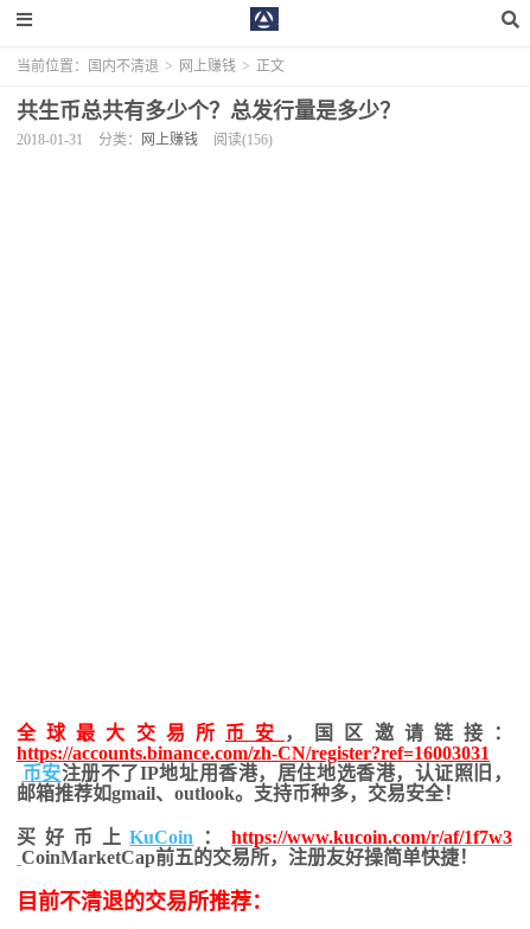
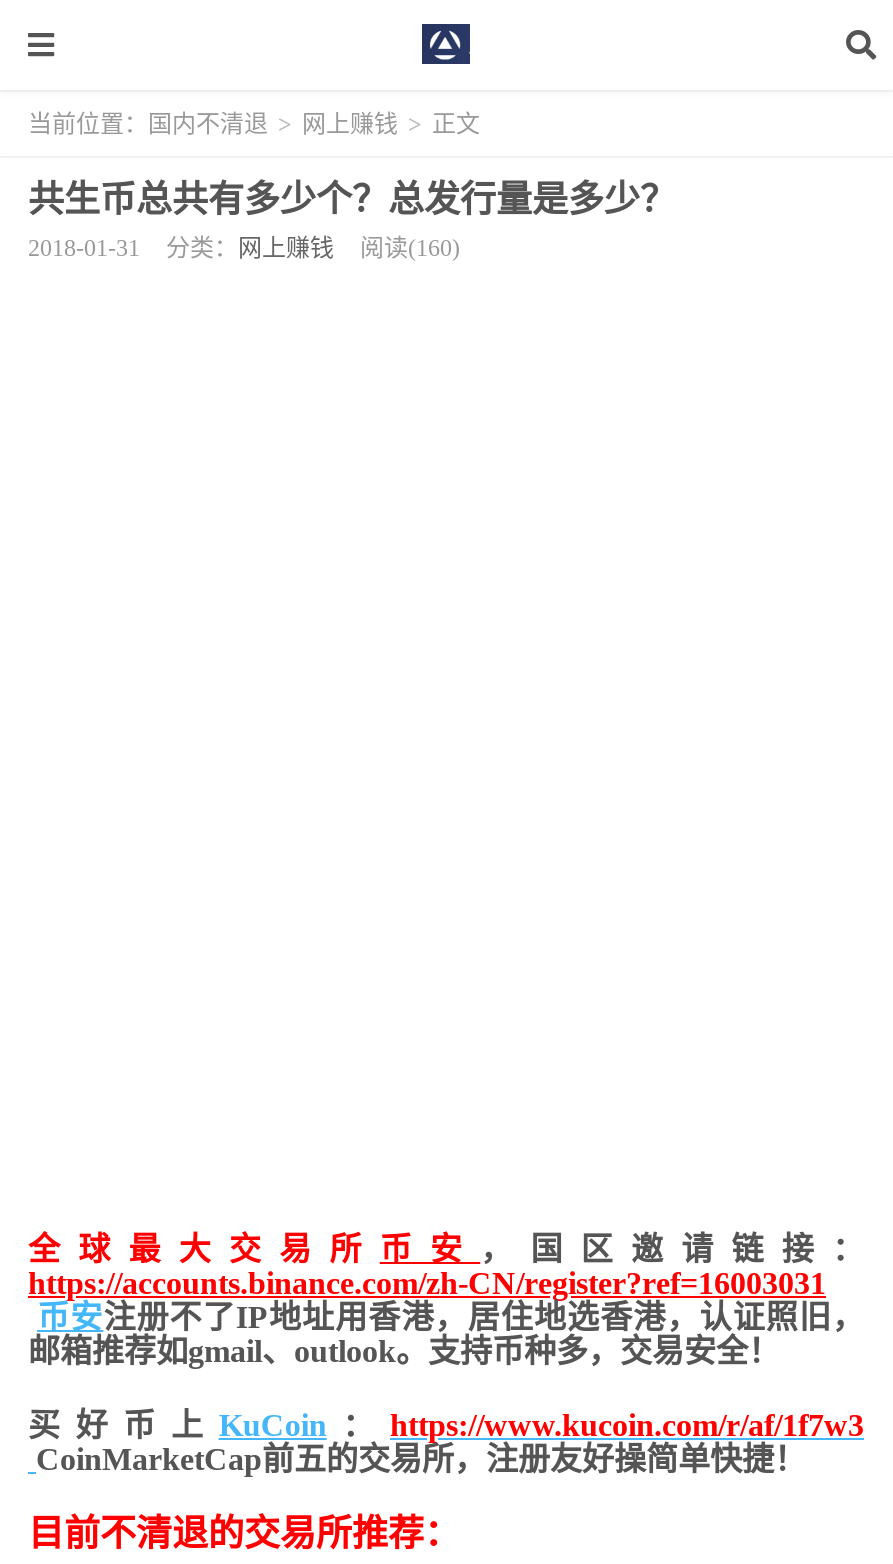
[17,132,273,148] 2018-01-31 分类：网上赚钱 阅读(156) -> [28,234,460,262] 2018-01-31 分类：网上赚钱 阅读(160)

